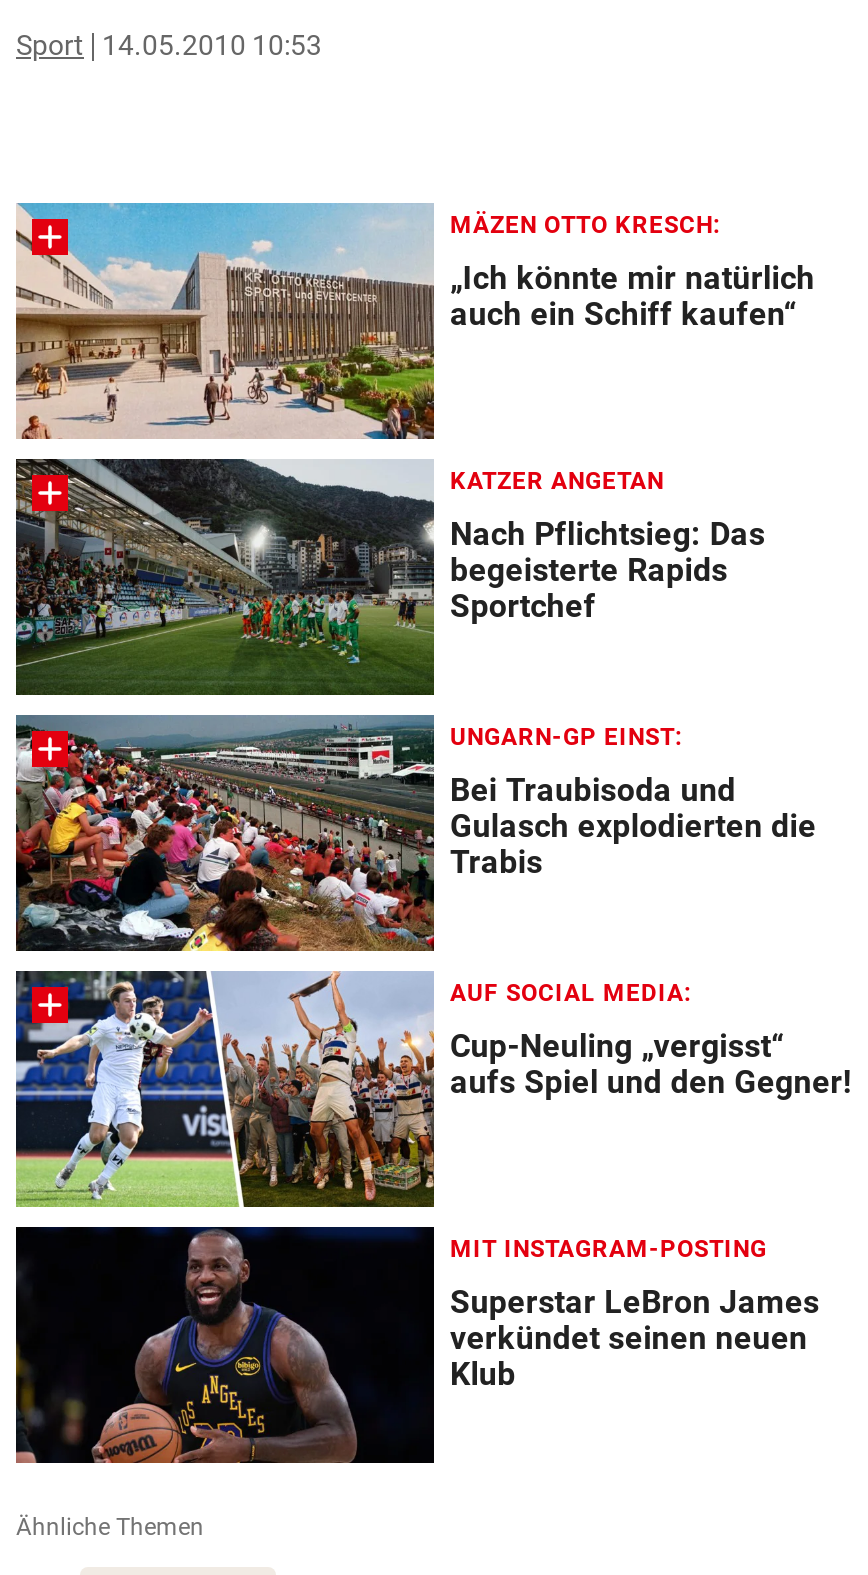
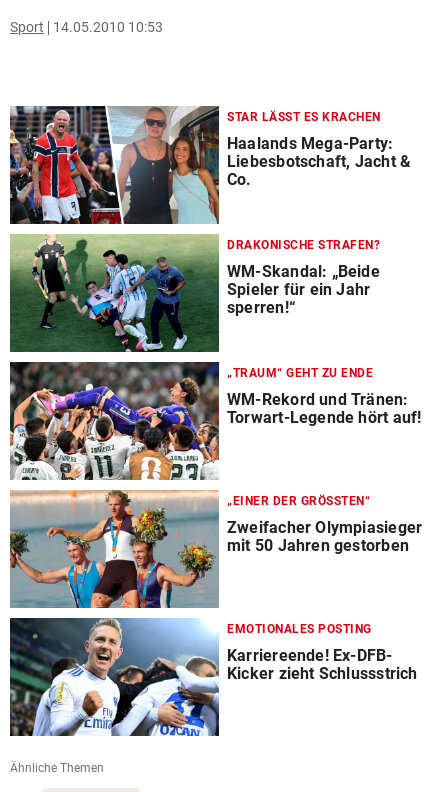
[14,201,720,441] [image] | MÄZEN OTTO KRESCH: -> [9,105,380,225] [image] | STAR LÄSST ES KRACHEN
[450,259,815,333] „Ich könnte mir natürlich | auch ein Schiff kaufen“ -> [227,134,411,189] Haalands Mega-Party: | Liebesbotschaft, Jacht & | Co.
[14,457,664,695] [image] | KATZER ANGETAN -> [10,234,380,352] [image] | DRAKONISCHE STRAFEN?
[450,515,765,625] Nach Pflichtsieg: Das | begeisterte Rapids | Sportchef -> [227,262,380,317] WM-Skandal: „Beide | Spieler für ein Jahr | sperren!“
[14,713,682,953] [image] | UNGARN-GP EINST: -> [9,361,373,481] [image] | „TRAUM“ GEHT ZU ENDE
[450,771,816,881] Bei Traubisoda und | Gulasch explodierten die | Trabis -> [227,390,421,427] WM-Rekord und Tränen: | Torwart-Legende hört auf!
[14,969,691,1209] [image] | AUF SOCIAL MEDIA: -> [9,489,364,609] [image] | „EINER DER GRÖSSTEN“
[450,1028,851,1102] Cup-Neuling „vergisst“ | aufs Spiel und den Gegner! -> [227,518,422,555] Zweifacher Olympiasieger | mit 50 Jahren gestorben
[14,1225,767,1465] [image] | MIT INSTAGRAM-POSTING -> [9,617,371,737] [image] | EMOTIONALES POSTING
[450,1284,820,1394] Superstar LeBron James | verkündet seinen neuen | Klub -> [227,646,418,683] Karriereende! Ex-DFB- | Kicker zieht Schlussstrich

